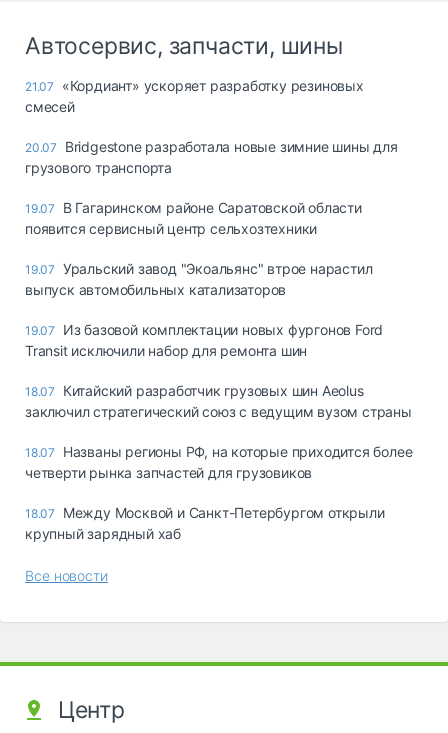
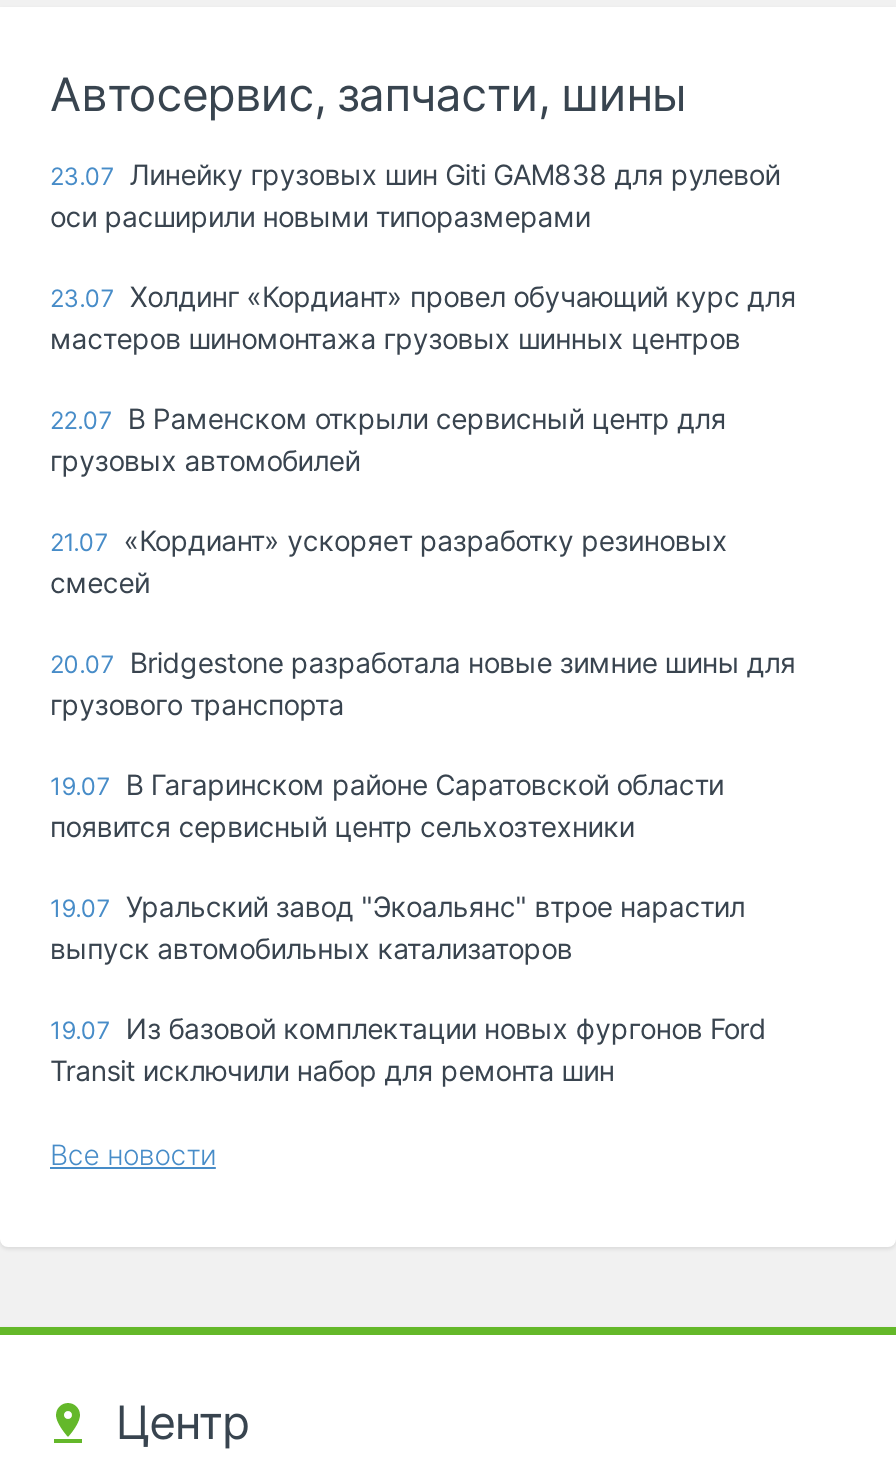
none -> [50,157,796,477] 23.07 Линейку грузовых шин Giti GAM838 для рулевой | оси расширили новыми типоразмерами | 23.07 Холдинг «Кордиант» провел обучающий курс для | мастеров шиномонтажа грузовых шинных центров | 22.07 В Раменском открыли сервисный центр для | грузовых автомобилей
moved [25,77,398,359] -> [50,523,796,1087]: 21.07 «Кордиант» ускоряет разработку резиновых | смесей | 20.07 Bridgestone разработала новые зимние шины для | ... | 19.07 Из базовой комплектации новых фургонов Ford | Transit исключили набор для ремонта шин
[25,382,412,542] 18.07 Китайский разработчик грузовых шин Aeolus | заключил стратегический союз с ведущим вузом страны | 18.07 Названы регионы РФ, на которые приходится более | четверти рынка запчастей для грузовиков | 18.07 Между Москвой и Санкт-Петербургом открыли | крупный зарядный хаб -> none

